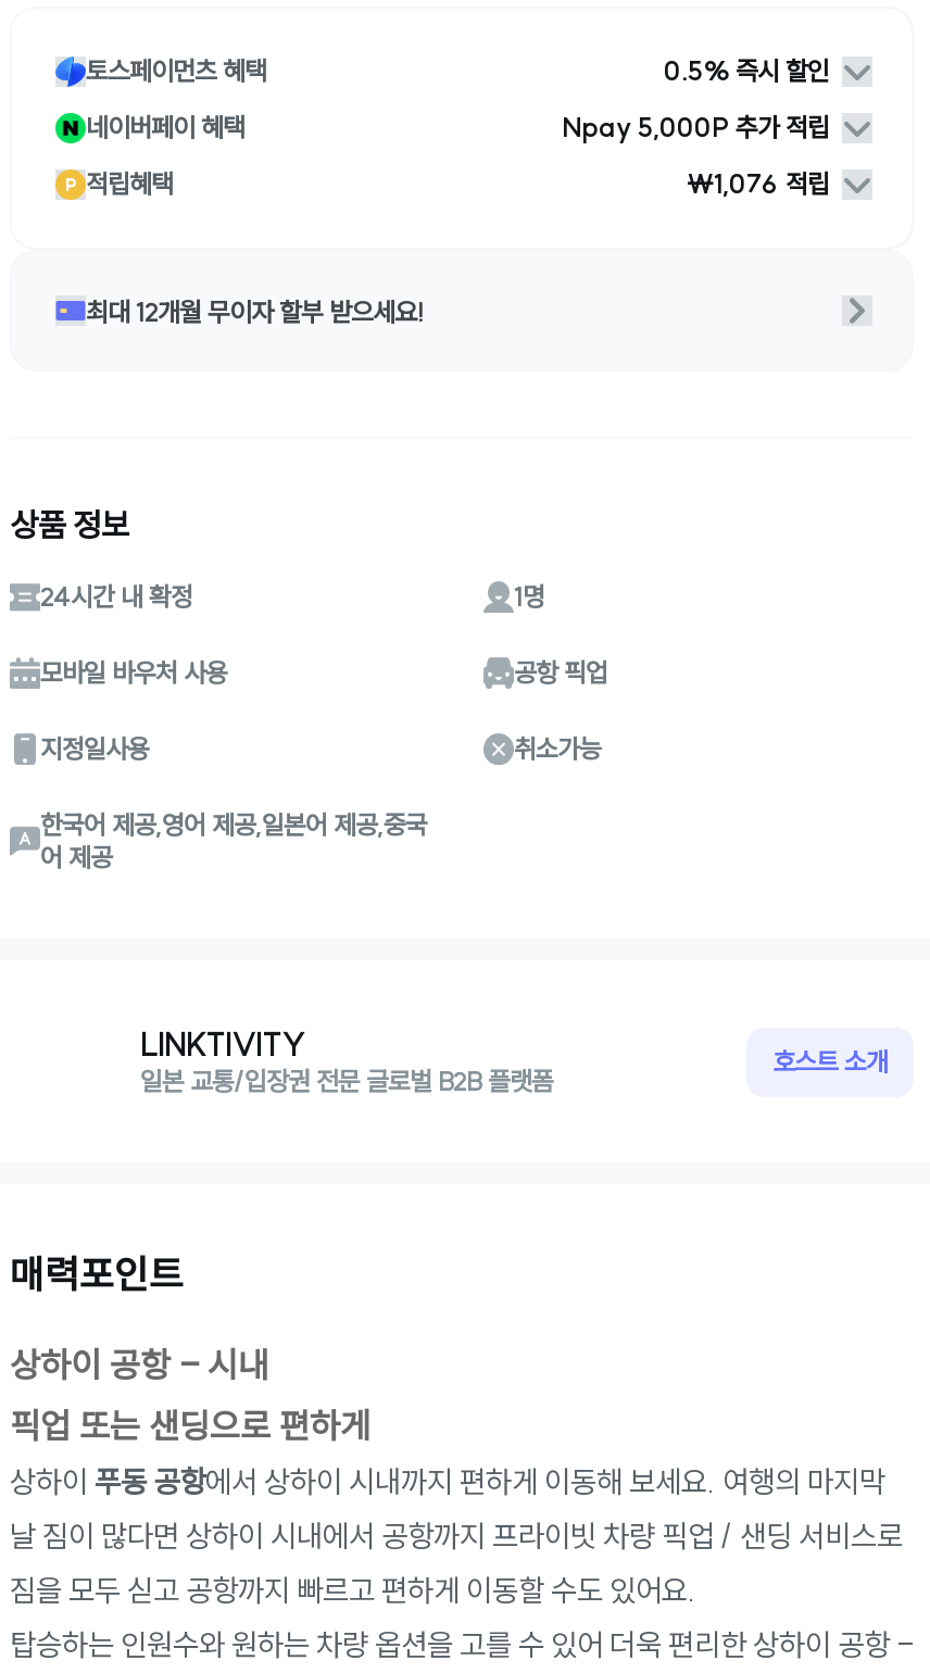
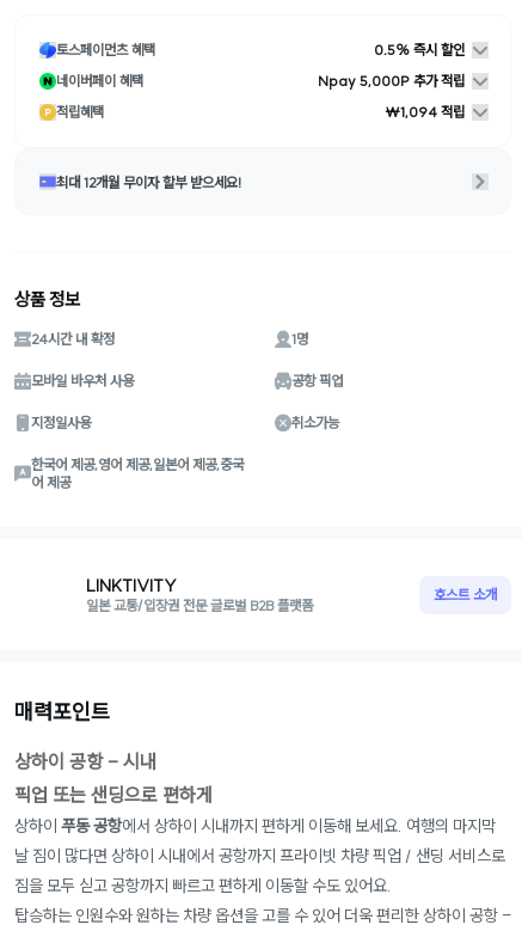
[686,167,829,200] ₩1,076 적립 -> [385,103,465,121] ₩1,094 적립

